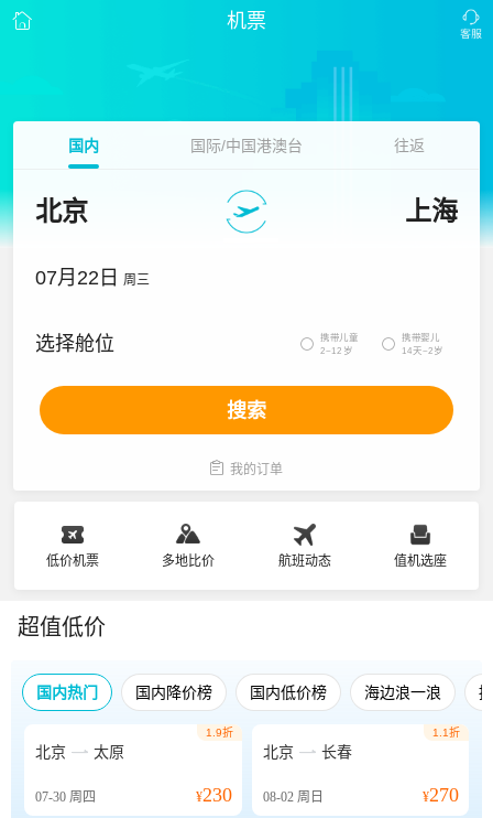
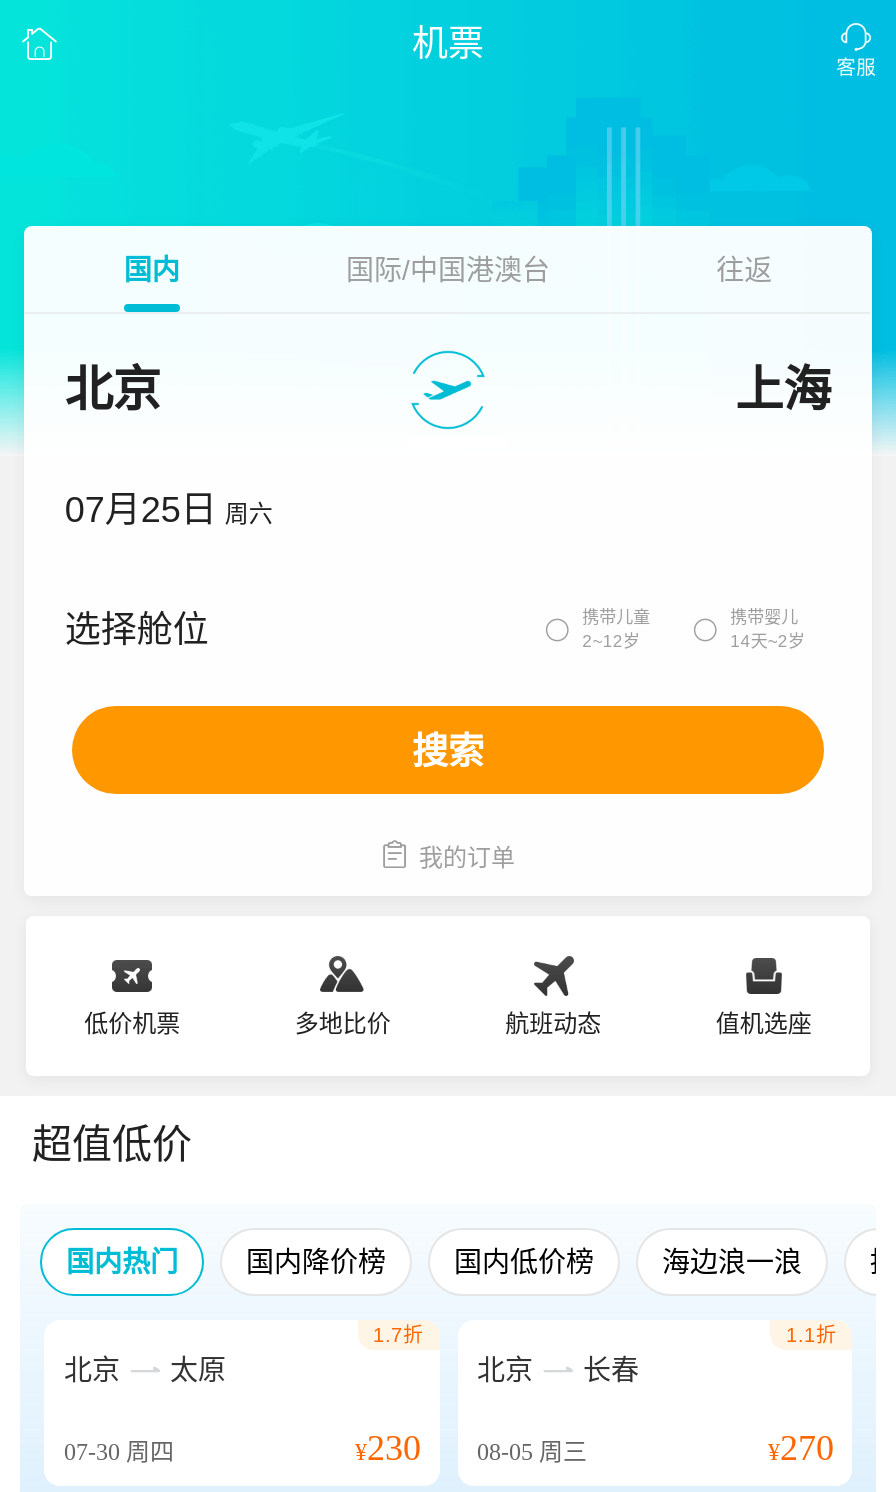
[36,267,150,289] 07月22日 周三 -> [65,490,273,530] 07月25日 周六
[205,726,233,739] 1.9折 -> [373,1324,423,1346] 1.7折
[195,784,323,806] ¥230 08-02周日 -> [355,1428,587,1468] ¥230 08-05周三

